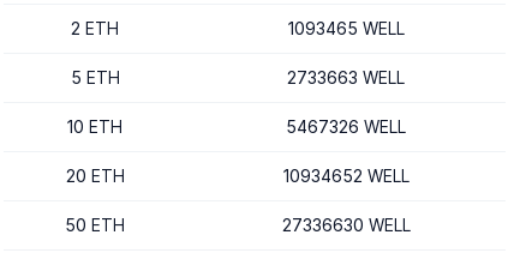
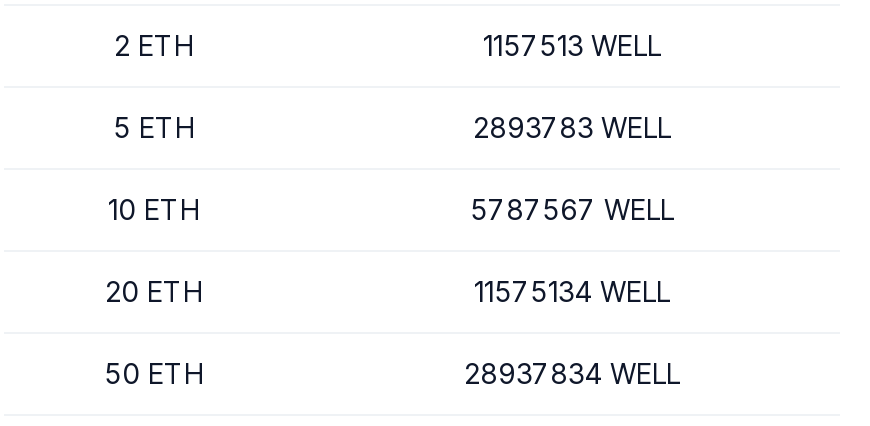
[288,18,404,38] 1093465 WELL -> [483,28,661,62] 1157513 WELL
[287,67,405,88] 2733663 WELL -> [473,110,671,144] 2893783 WELL
[286,116,406,137] 5467326 WELL -> [470,192,674,226] 5787567 WELL
[283,165,409,186] 10934652 WELL -> [474,274,670,308] 11575134 WELL
[282,215,410,235] 27336630 WELL -> [464,356,680,390] 28937834 WELL

